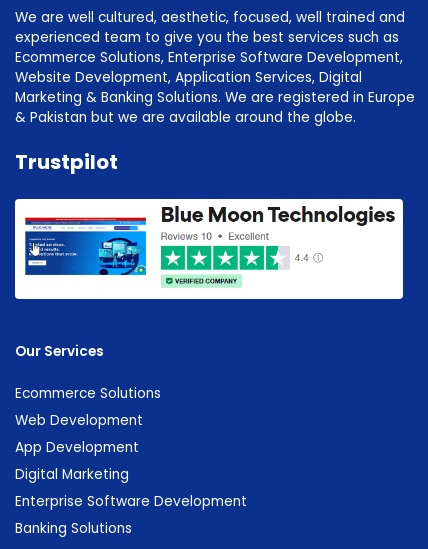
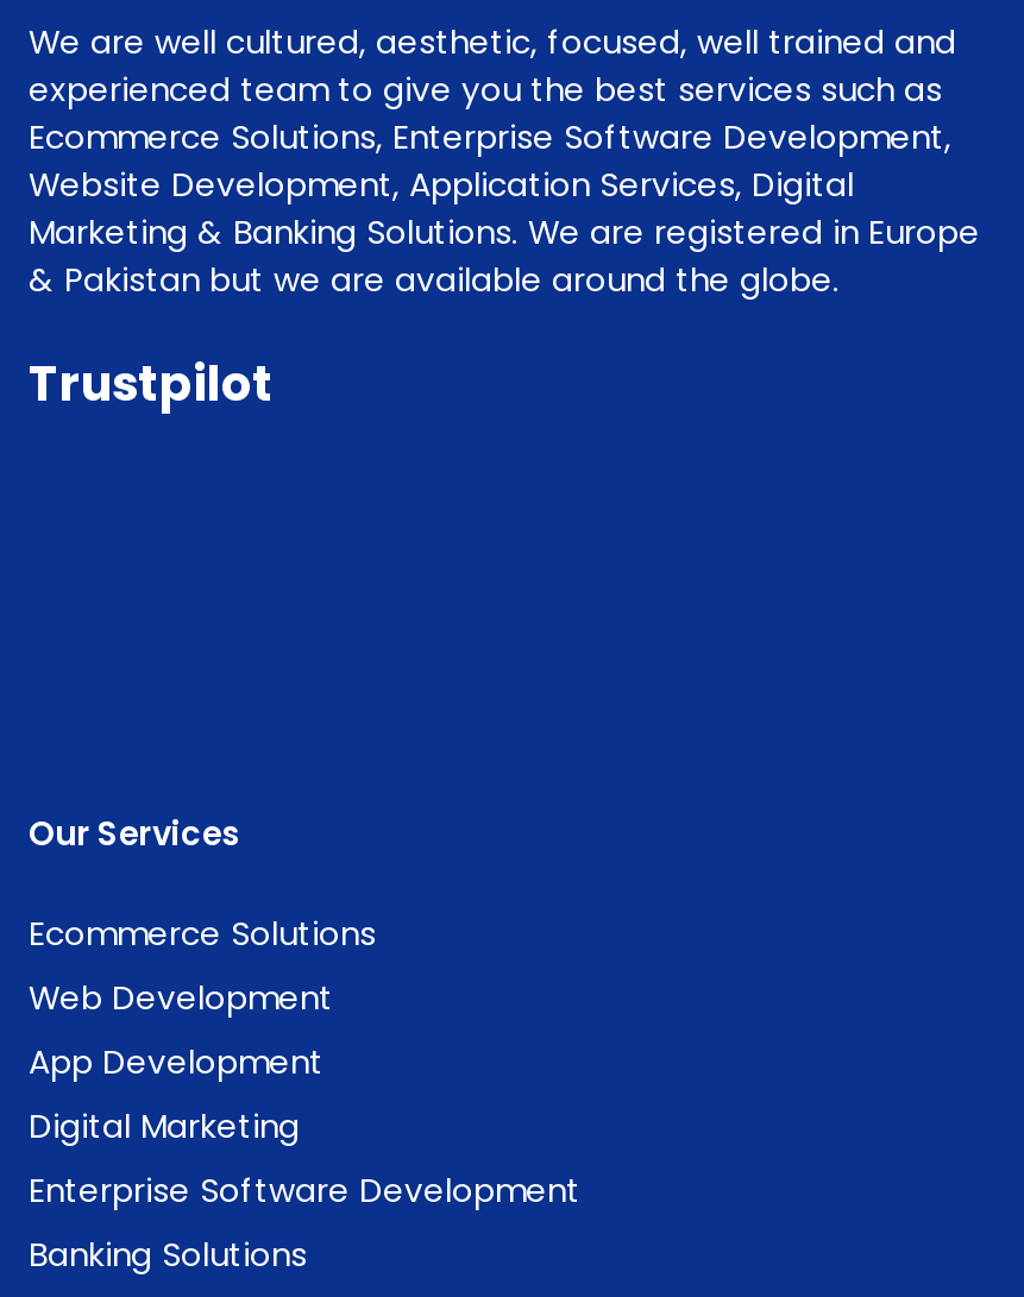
[14,198,404,300] [image] -> none

